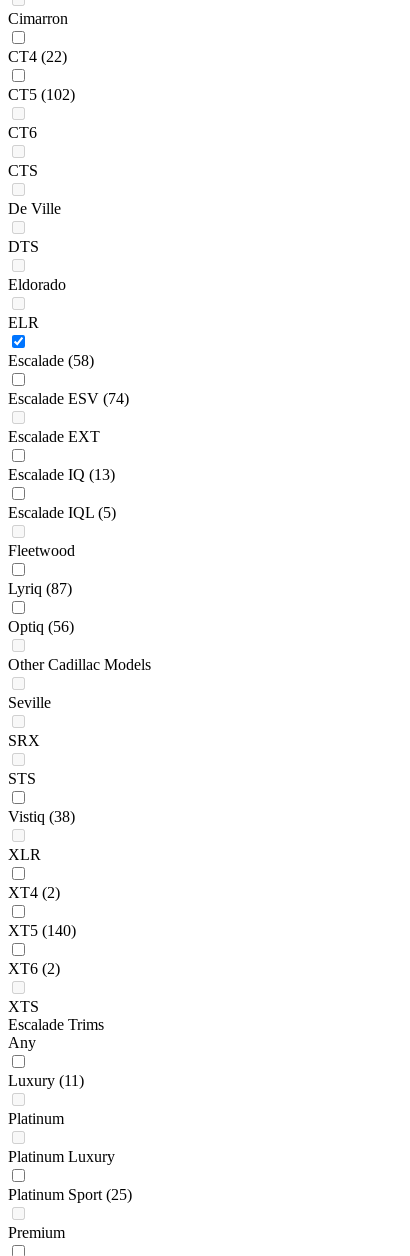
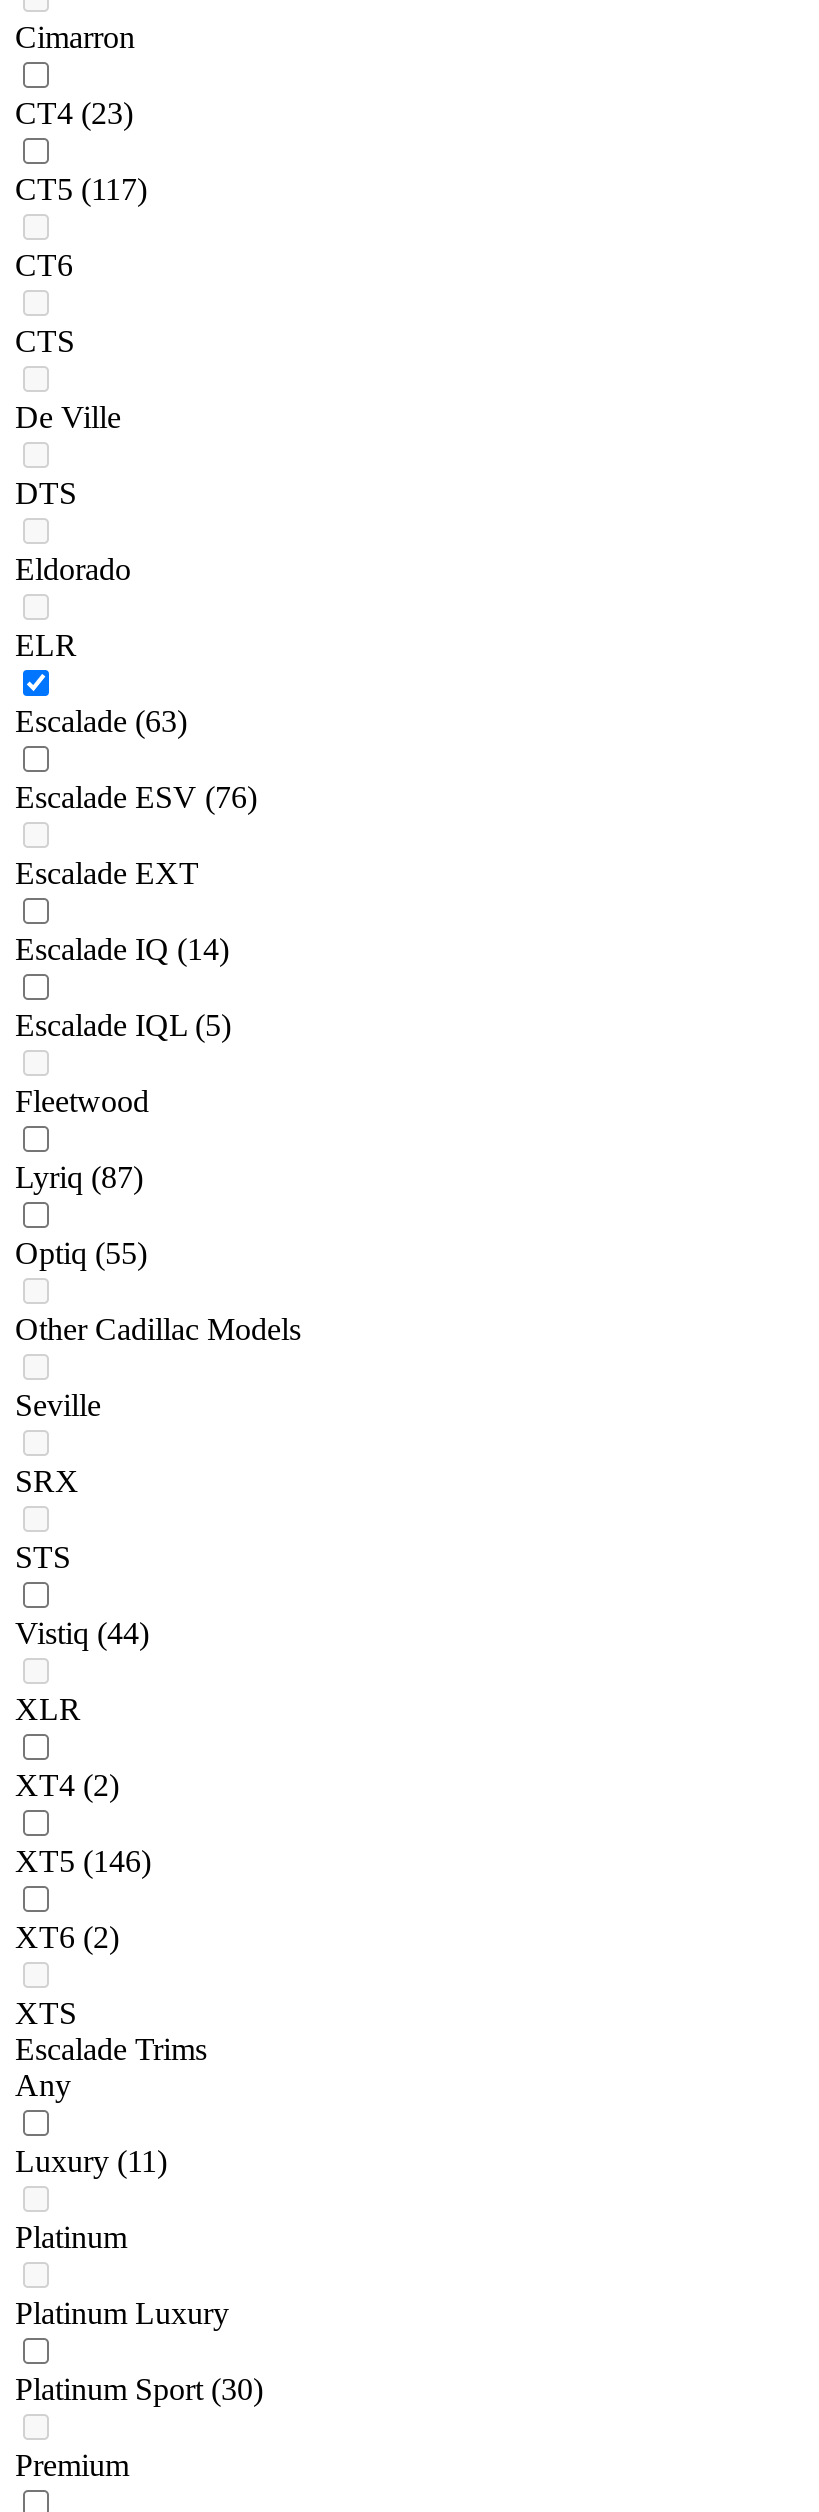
[8,48,67,65] CT4 (22) -> [15,97,133,131] CT4 (23)
[8,86,75,103] CT5 (102) -> [15,173,147,207] CT5 (117)
[8,352,94,369] Escalade (58) -> [15,705,187,739] Escalade (63)
[8,390,129,407] Escalade ESV (74) -> [15,781,257,815] Escalade ESV (76)
[8,466,115,483] Escalade IQ (13) -> [15,933,229,967] Escalade IQ (14)
[8,618,74,635] Optiq (56) -> [15,1237,147,1271] Optiq (55)
[8,808,75,825] Vistiq (38) -> [15,1617,149,1651] Vistiq (44)
[8,922,76,939] XT5 (140) -> [15,1845,151,1879] XT5 (146)
[8,1186,132,1203] Platinum Sport (25) -> [15,2373,263,2407] Platinum Sport (30)

